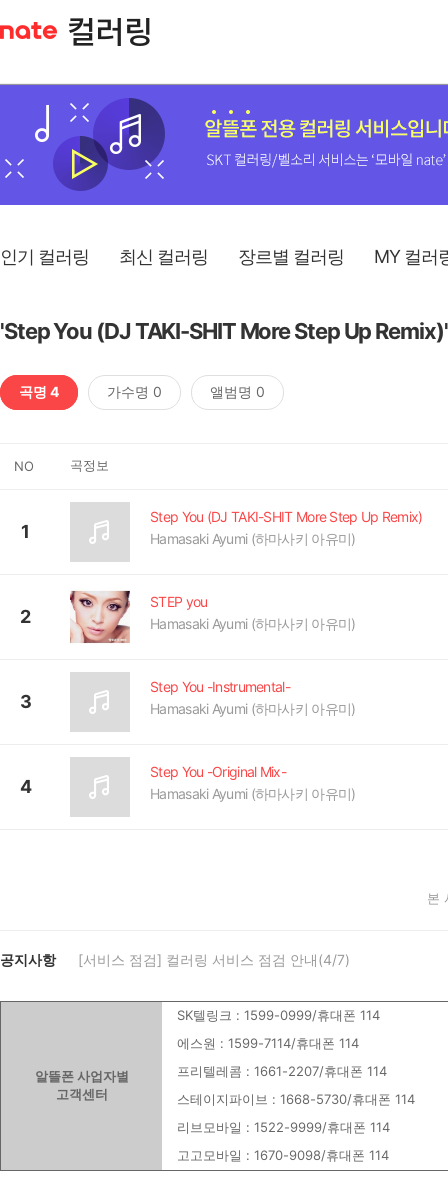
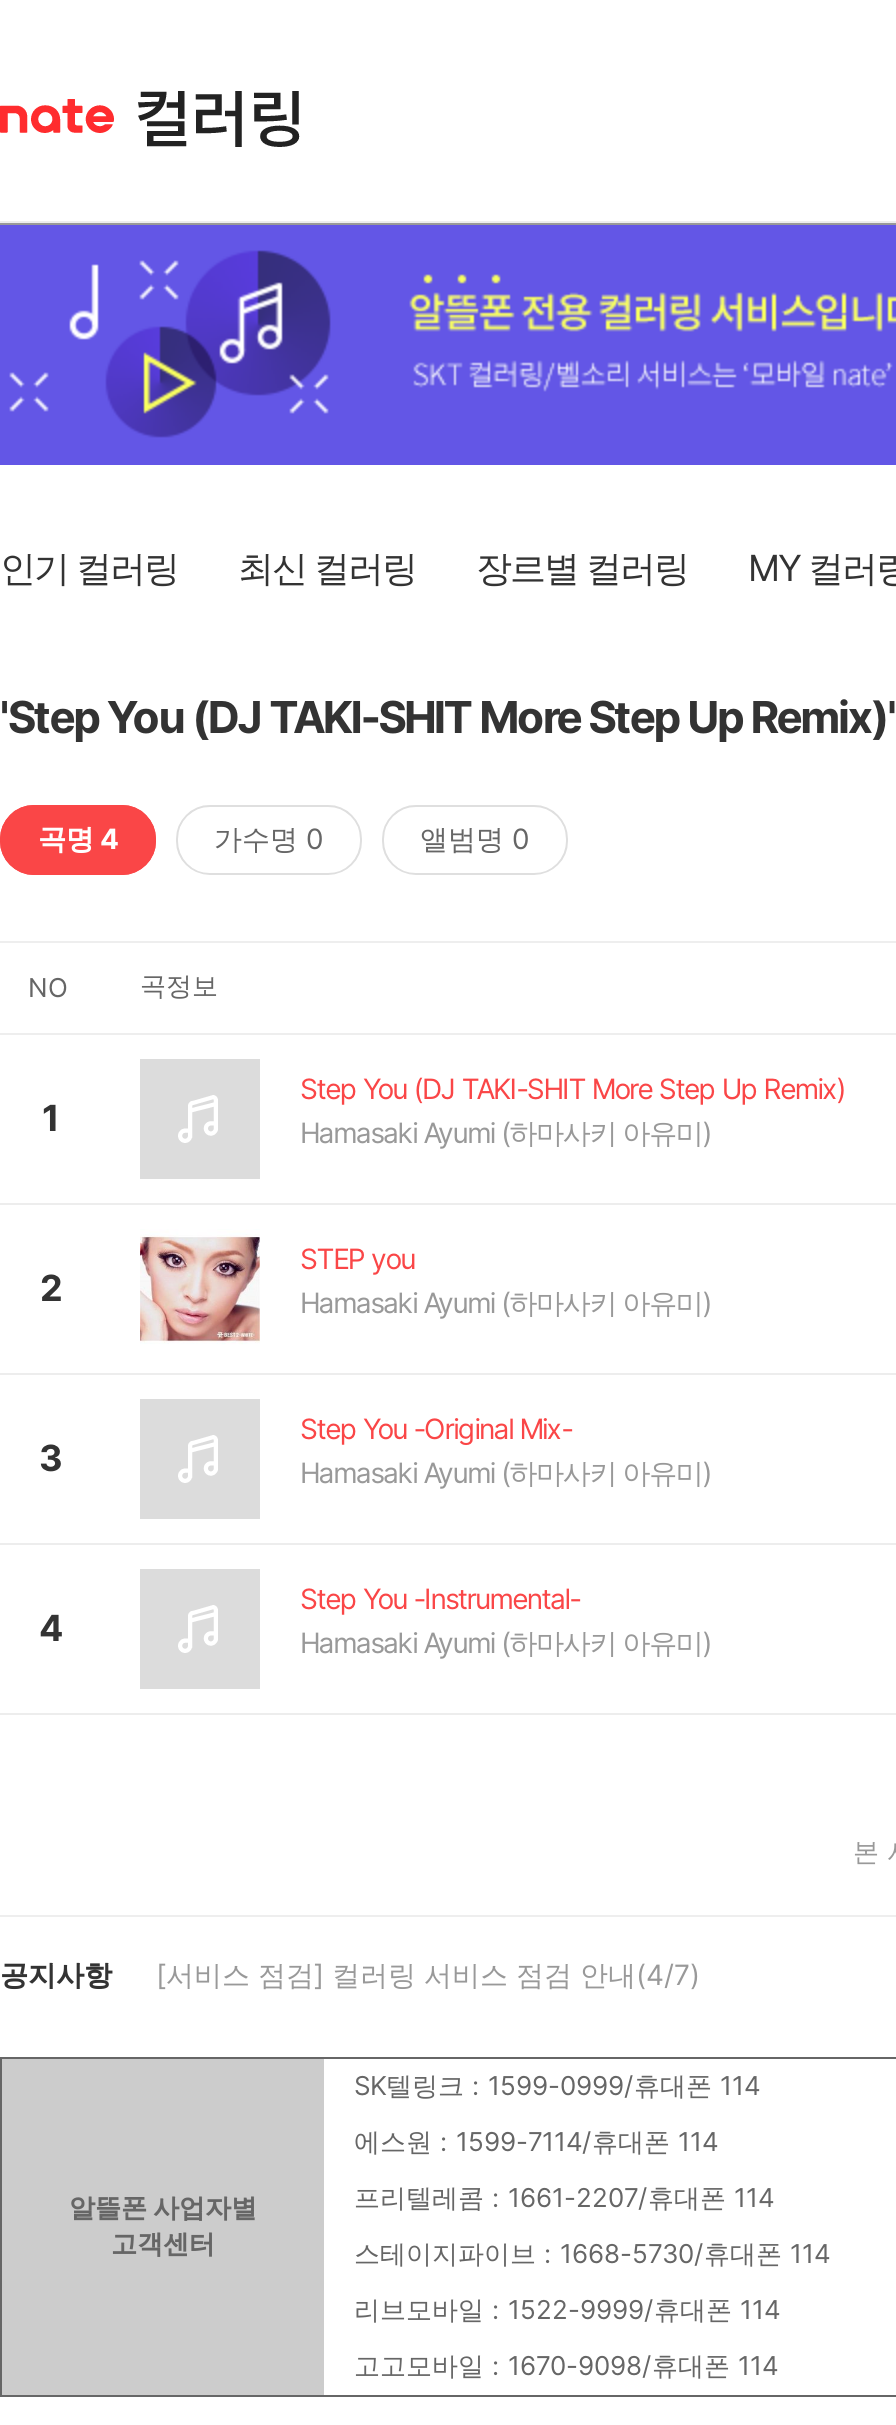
moved [150,678,290,695] -> [300,1581,580,1615]: Step You -Instrumental-
moved [150,763,286,780] -> [300,1411,572,1445]: Step You -Original Mix-

